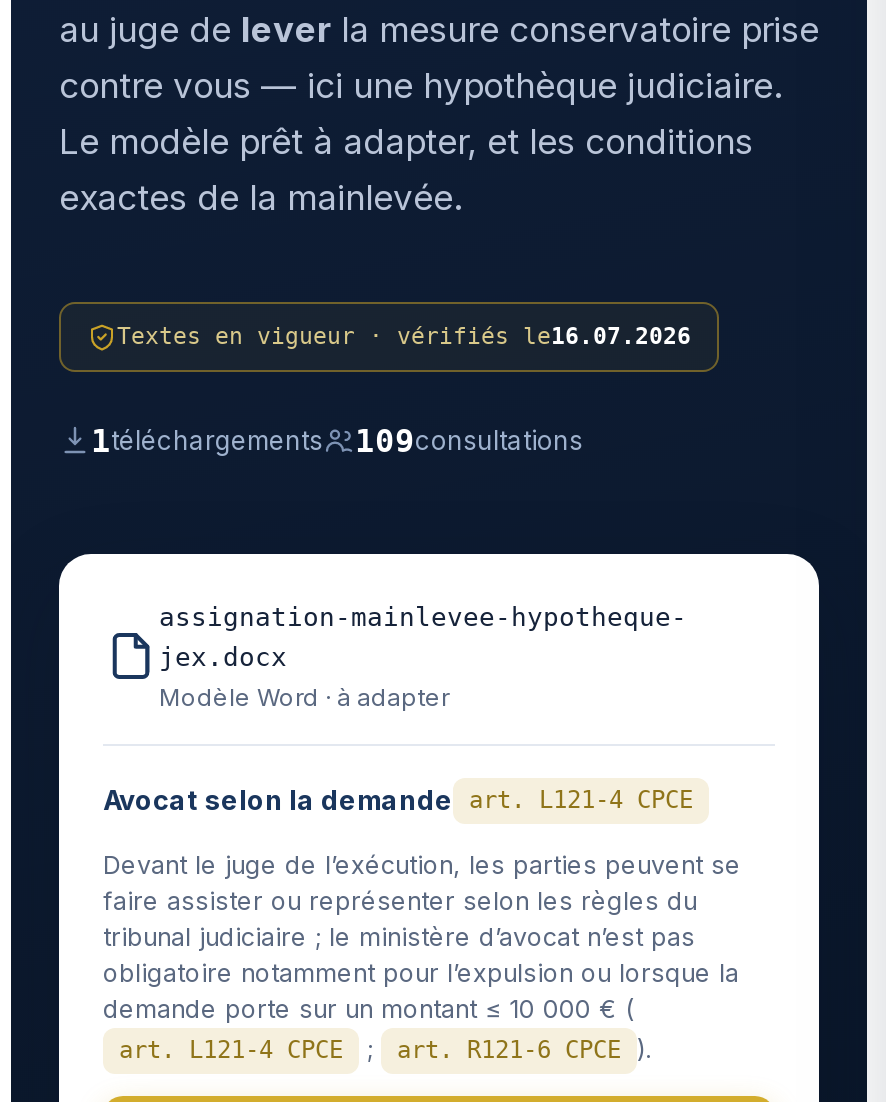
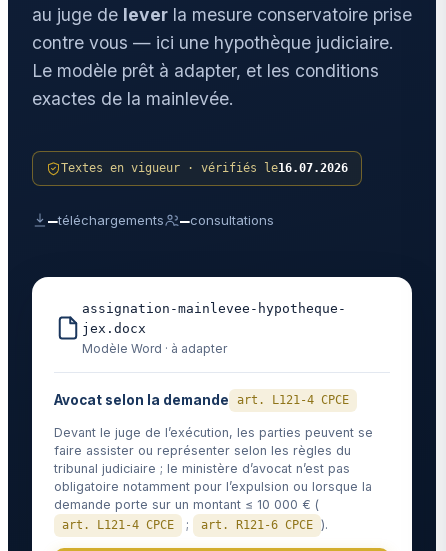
[91,422,323,460] 1téléchargements -> [48,211,164,230] —téléchargements
[355,422,583,460] 109consultations -> [180,211,274,230] —consultations

